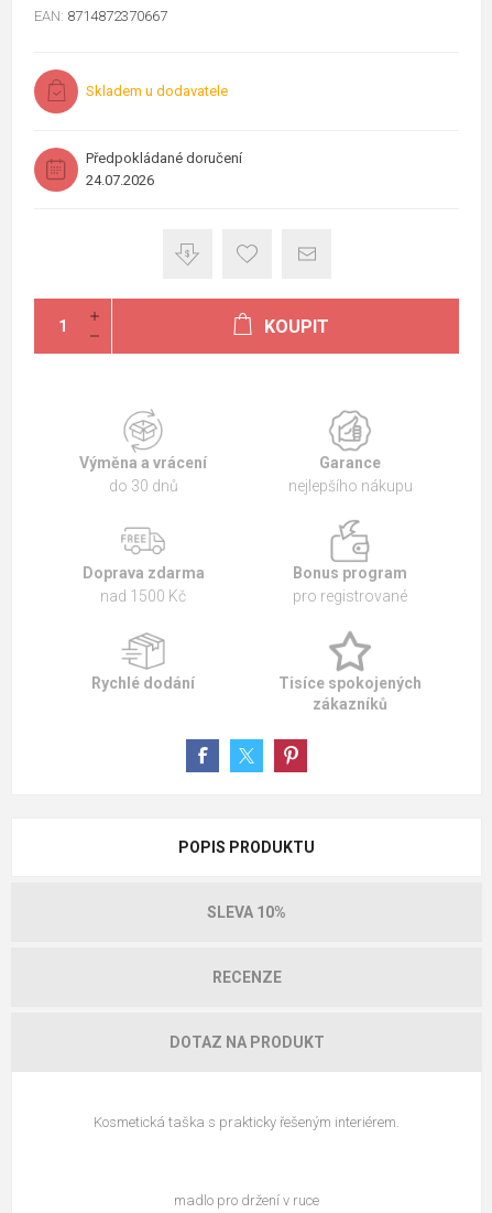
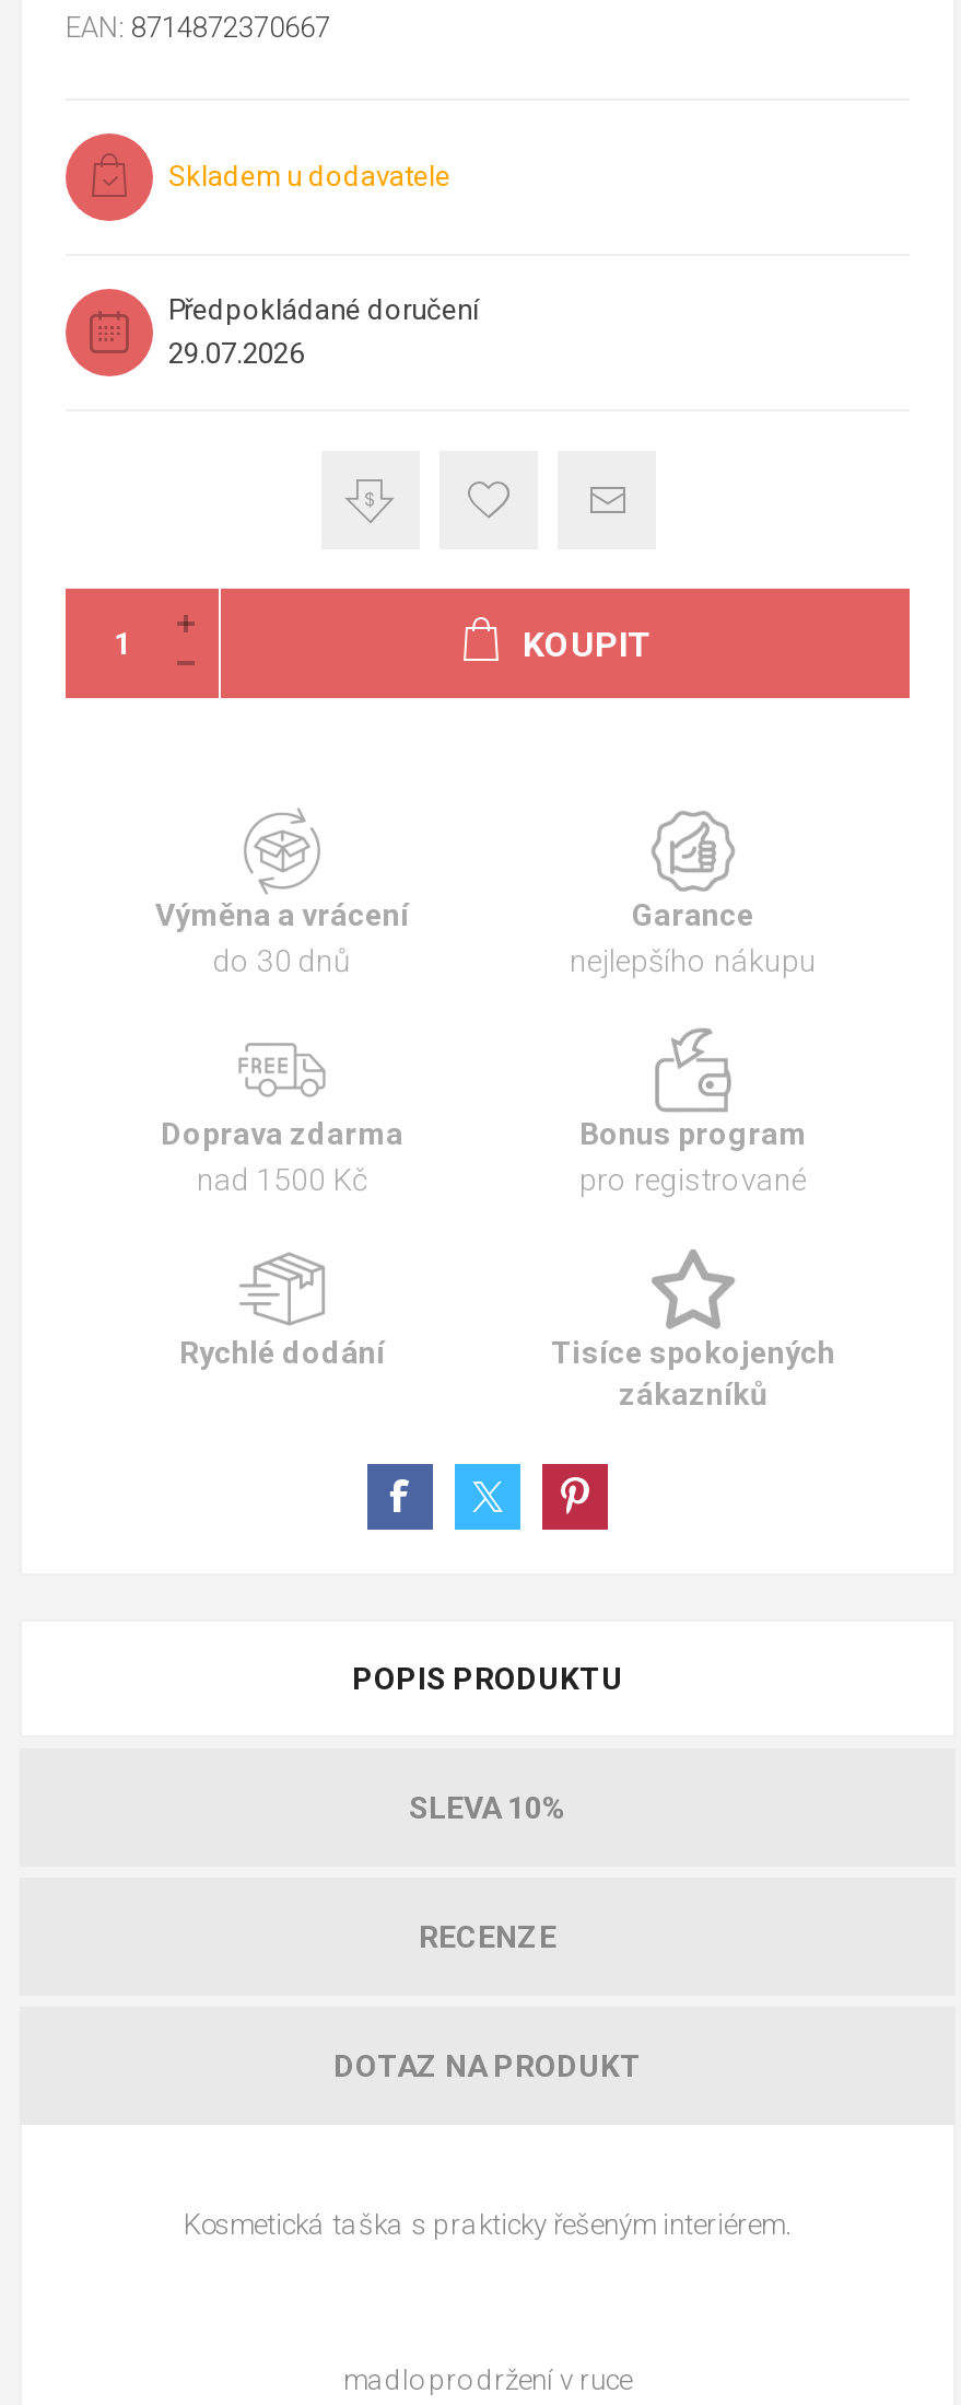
[86,172,154,189] 24.07.2026 -> [168,338,304,370] 29.07.2026

